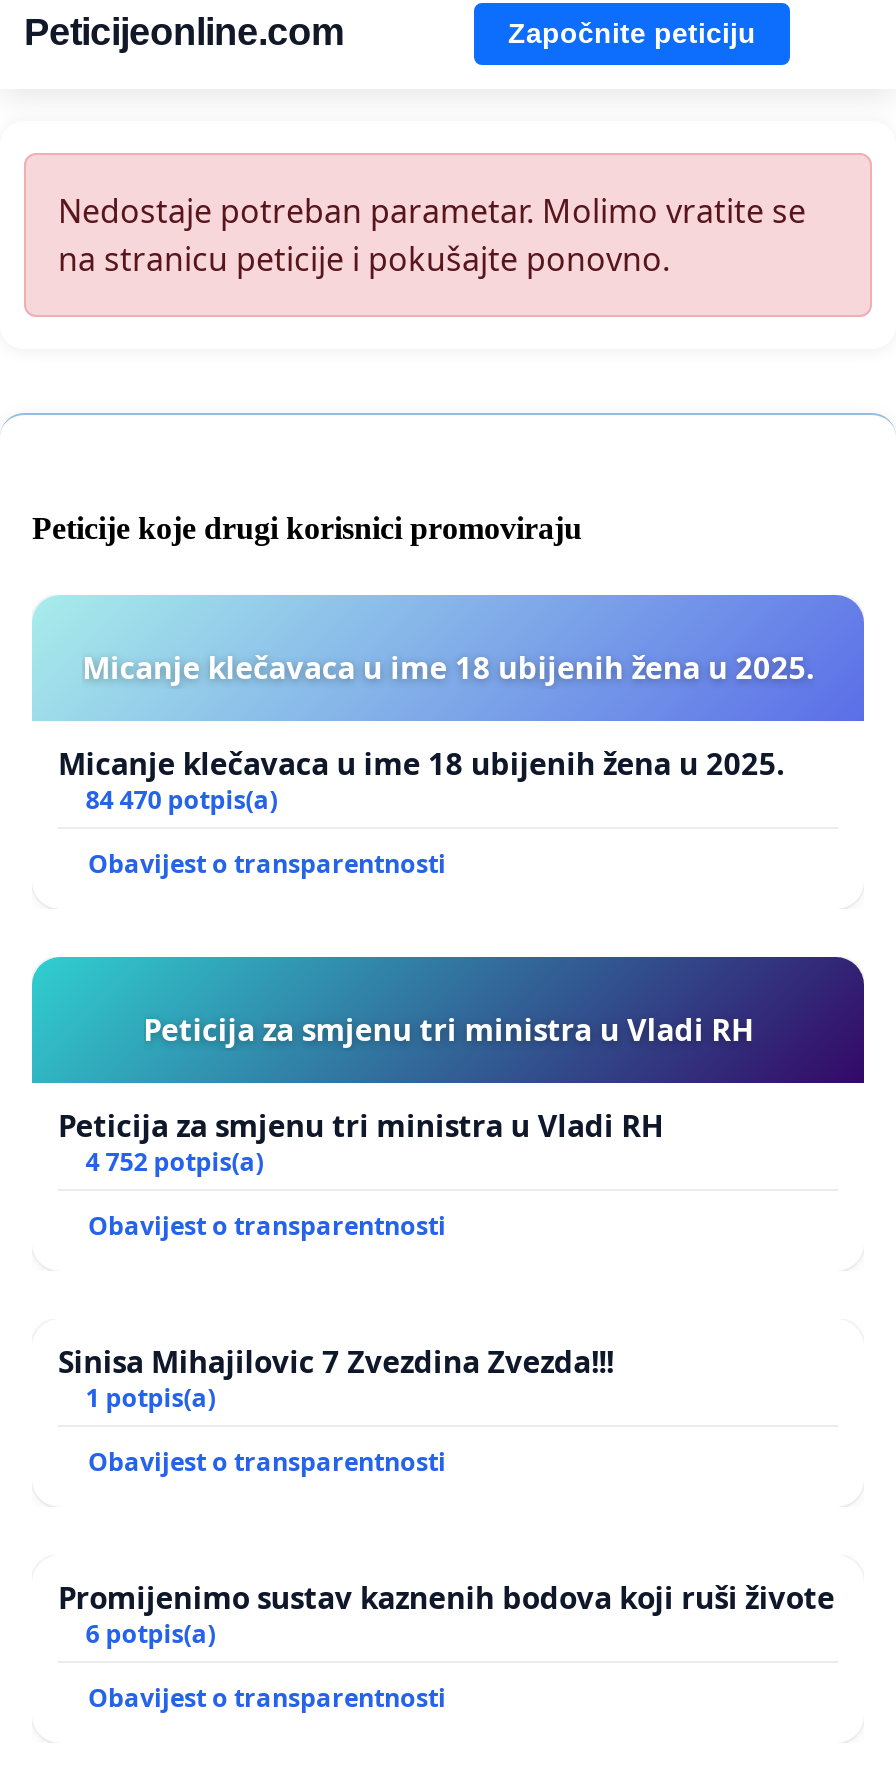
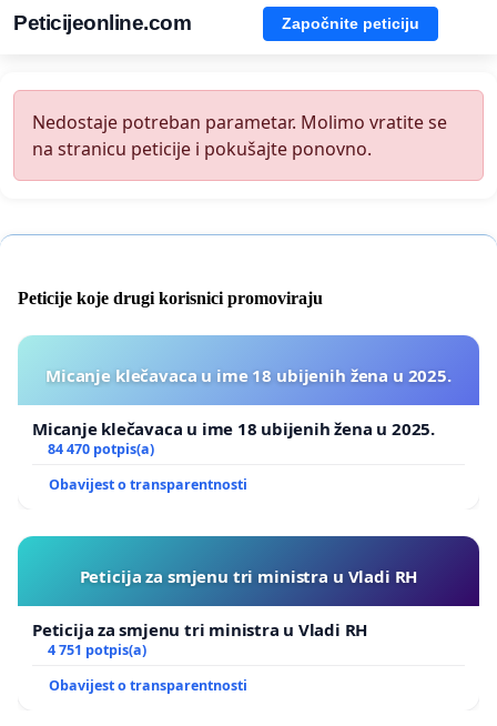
[58,1146,835,1652] 4 752 potpis(a) | Obavijest o transparentnosti | Sinisa Mihajilovic 7 Zvezdina Zvezda!!! | 1 potpis(a) | Obavijest o transparentnosti | Promijenimo sustav kaznenih bodova koji ruši živote | 6 potpis(a) -> [47,641,146,660] 4 751 potpis(a)

